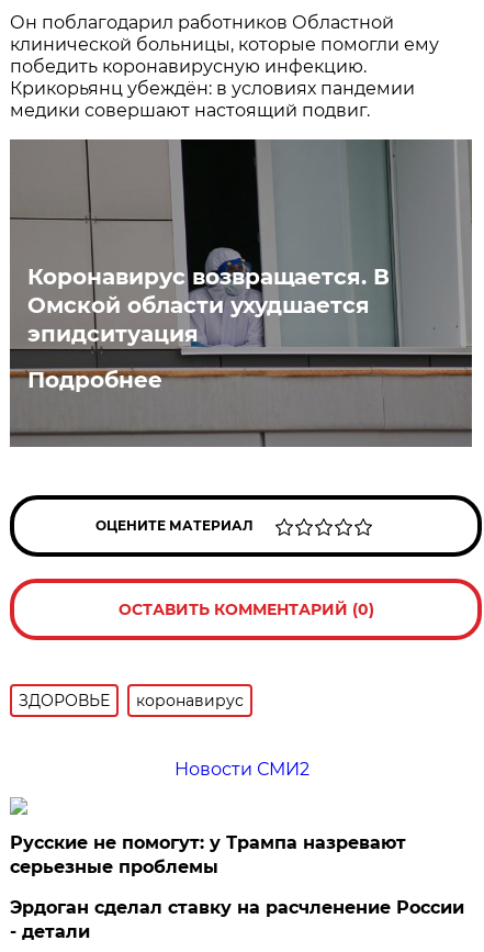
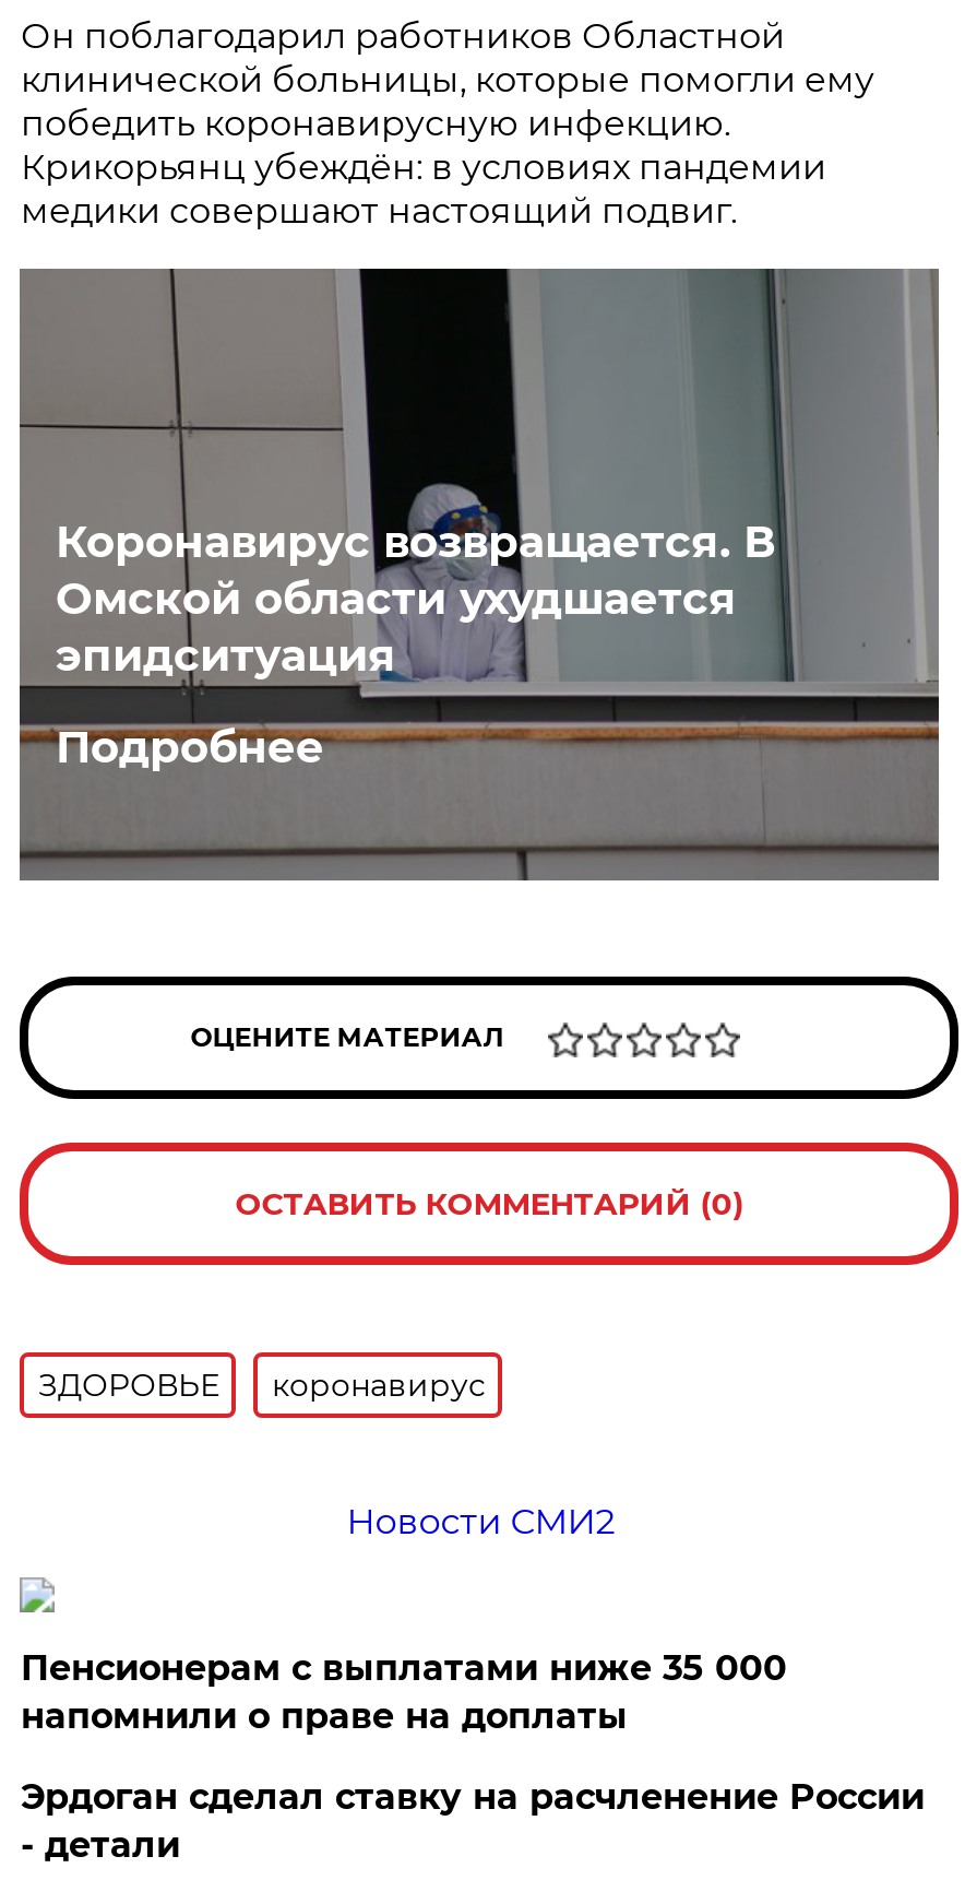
[10,832,407,877] Русские не помогут: у Трампа назревают | серьезные проблемы -> [21,1647,787,1737] Пенсионерам с выплатами ниже 35 000 | напомнили о праве на доплаты

